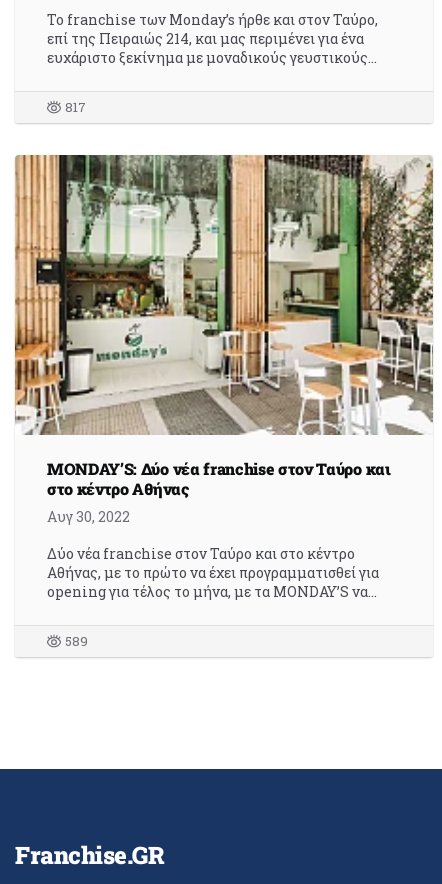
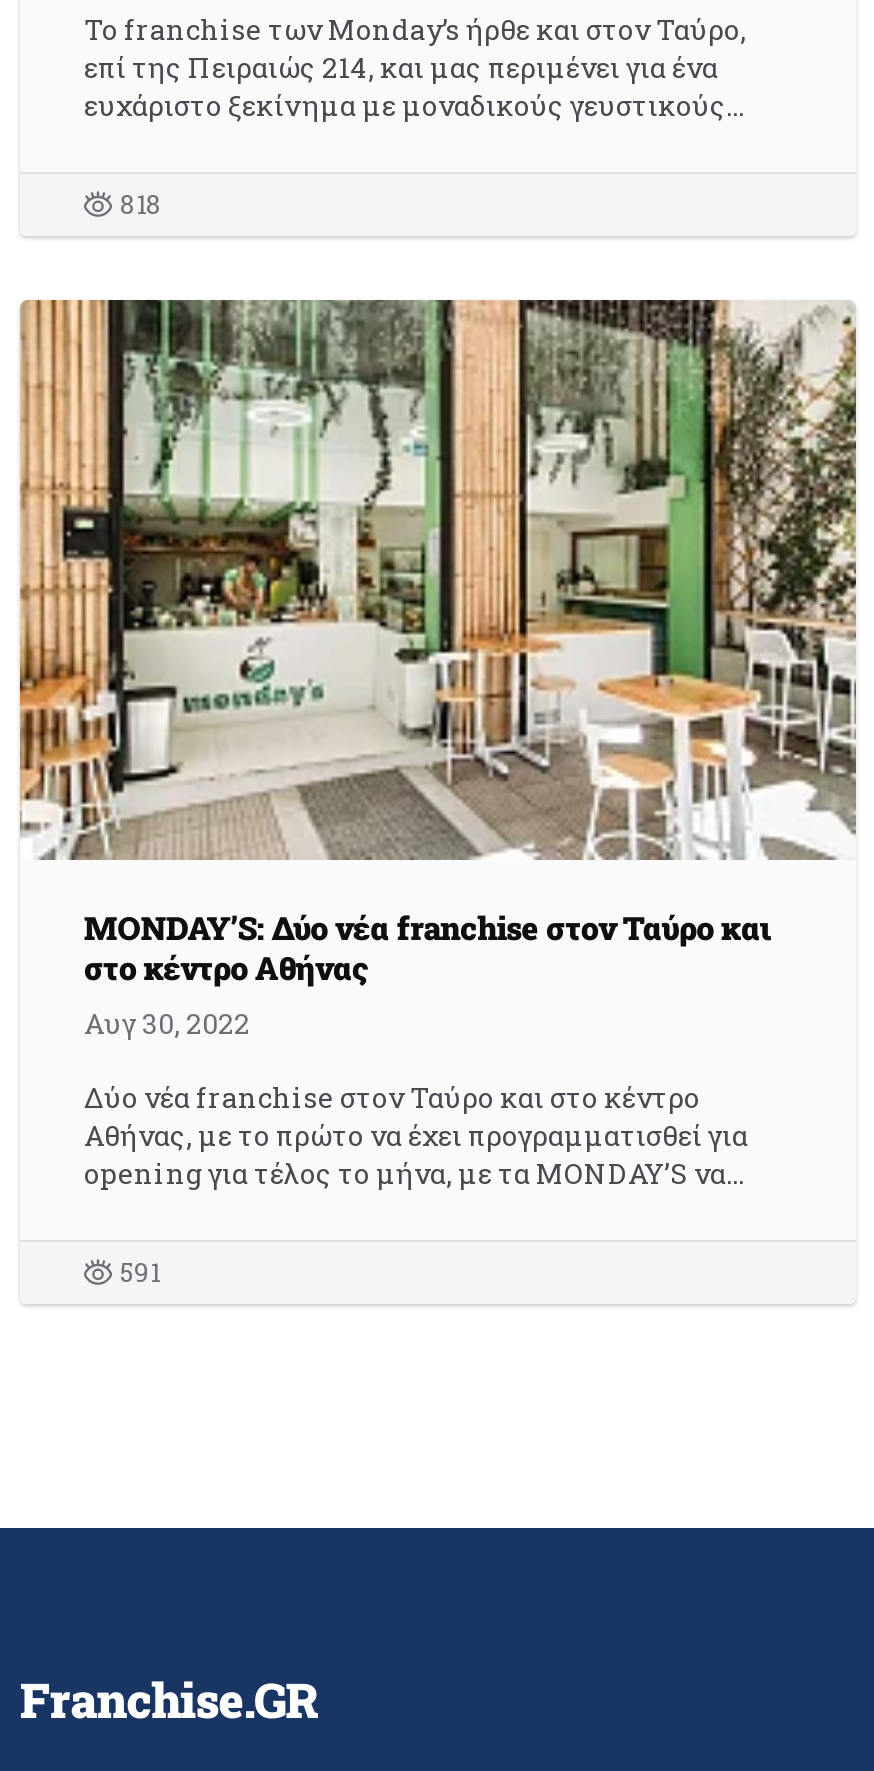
[65,98,86,116] 817 -> [120,186,162,222] 818
[65,631,88,649] 589 -> [120,1253,160,1289] 591

